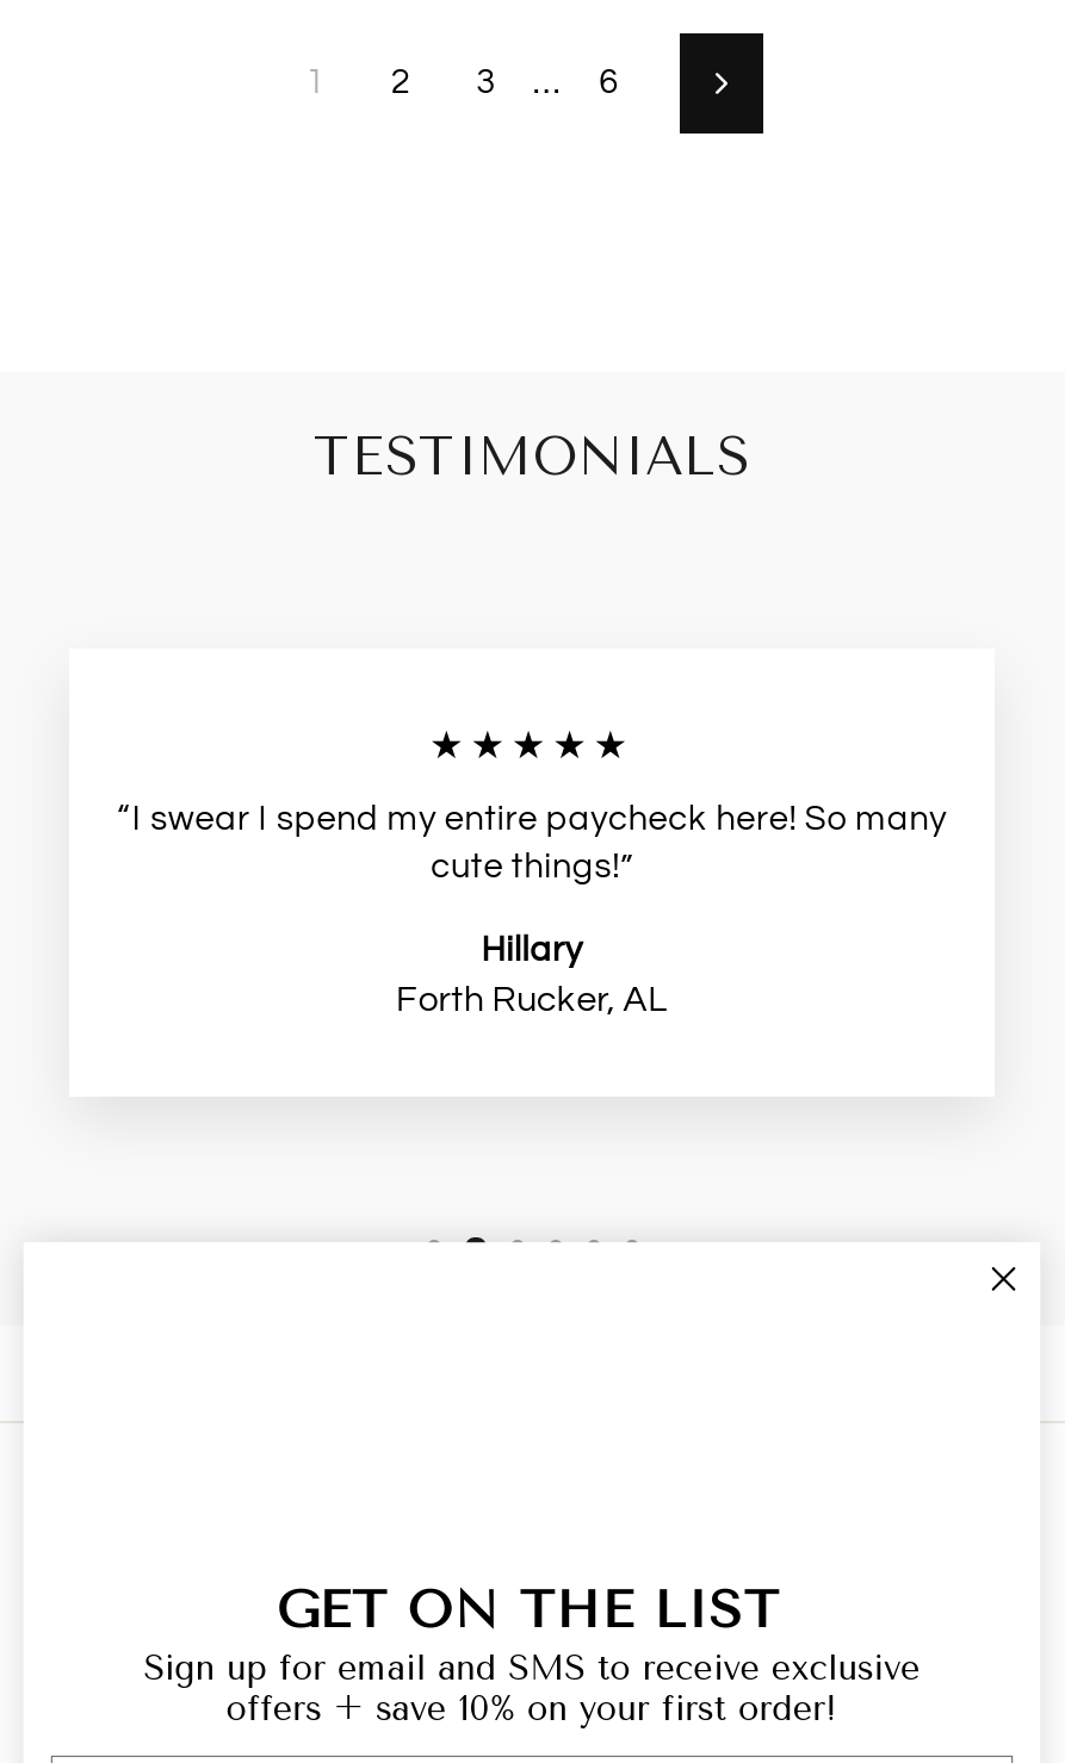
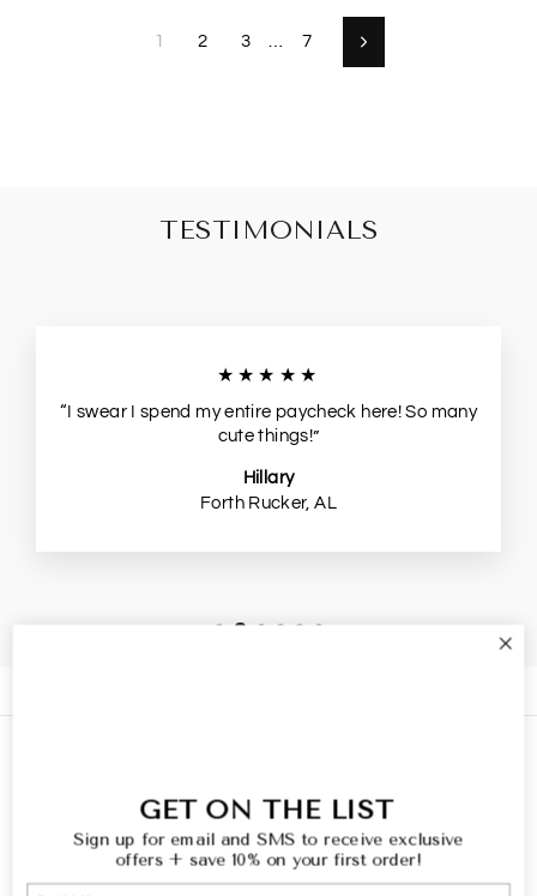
[599,63,619,99] 6 -> [302,32,312,50] 7

